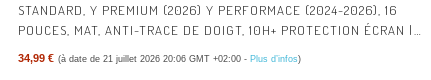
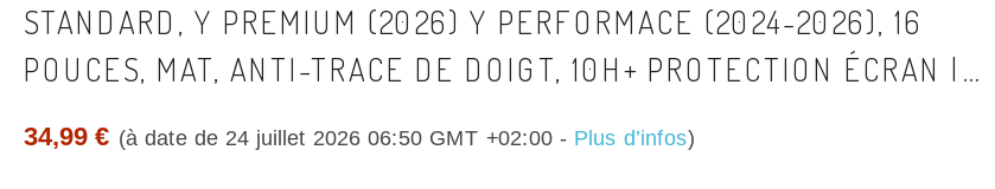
[18,52,301,64] 34,99 € (à date de 21 juillet 2026 20:06 GMT +02:00 - Plus d’infos) -> [24,123,695,151] 34,99 € (à date de 24 juillet 2026 06:50 GMT +02:00 - Plus d’infos)

